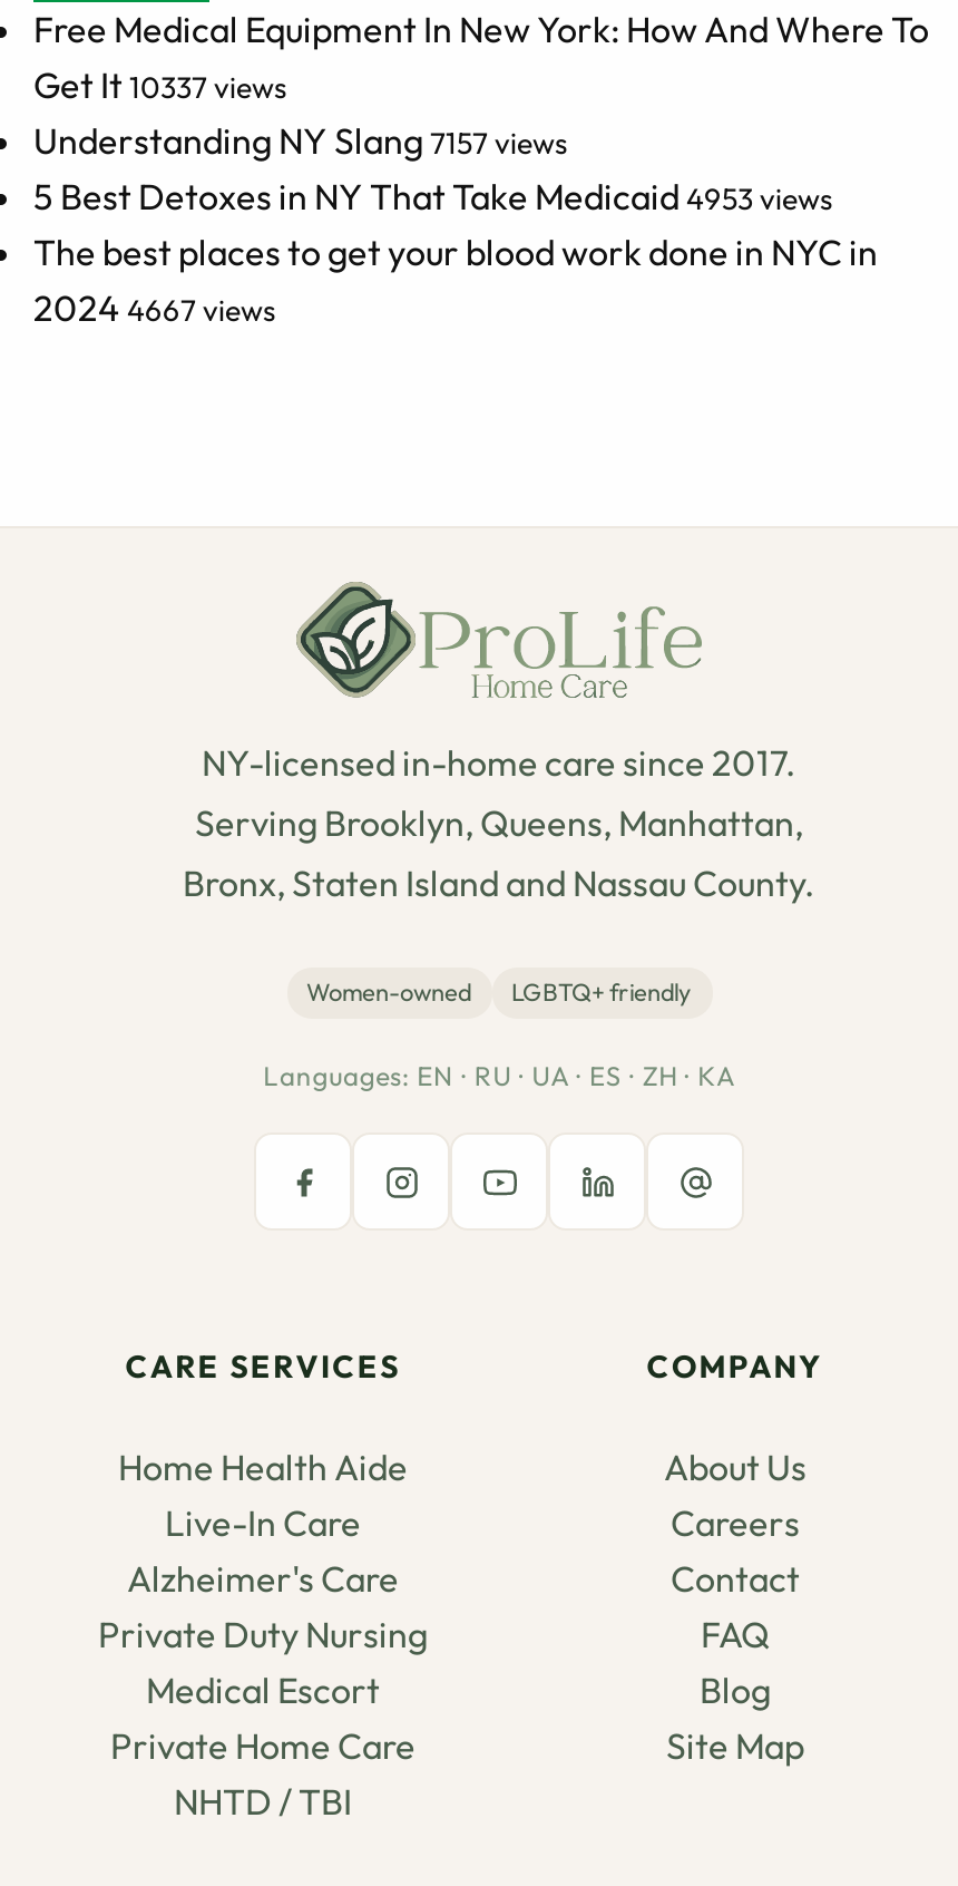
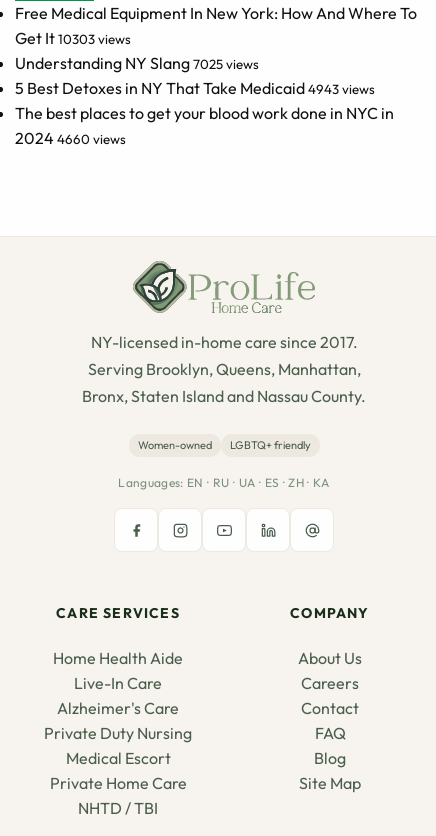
[33,64,287,108] Get It 10337 views -> [15,28,131,48] Get It 10303 views
[33,119,568,164] Understanding NY Slang 7157 views -> [15,53,259,73] Understanding NY Slang 7025 views
[33,175,833,220] 5 Best Detoxes in NY That Take Medicaid 4953 views -> [15,78,375,98] 5 Best Detoxes in NY That Take Medicaid 4943 views
[33,286,276,331] 2024 4667 views -> [15,128,126,148] 2024 4660 views

